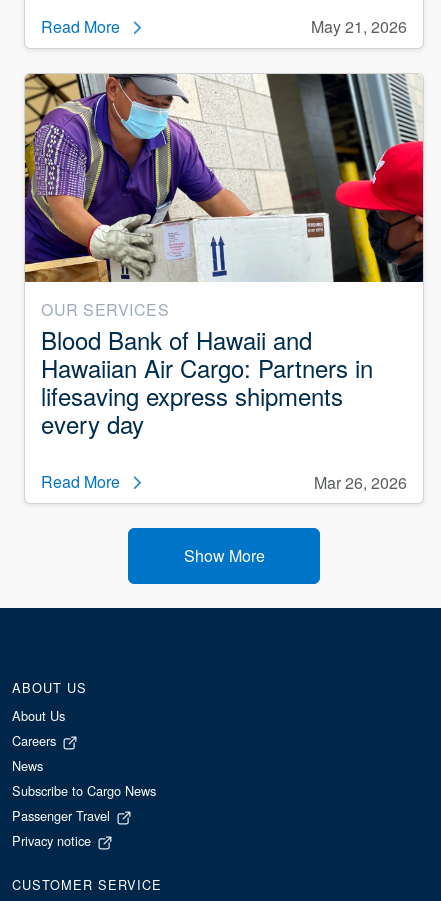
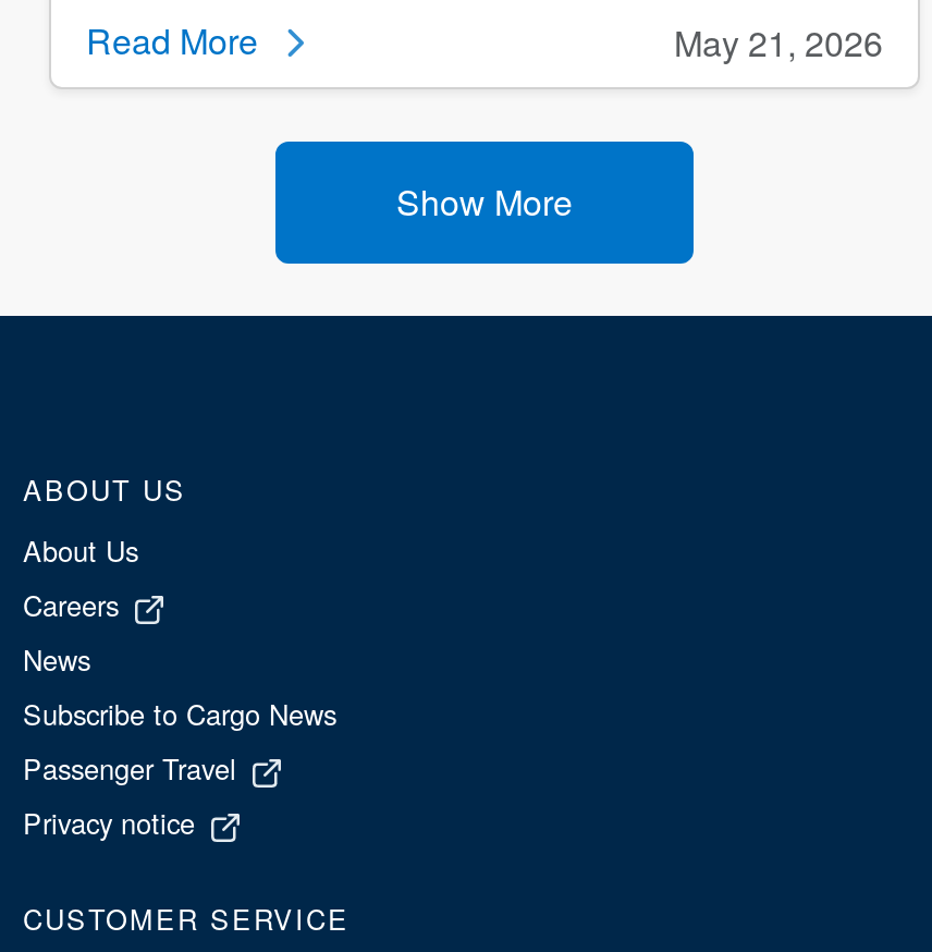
[24,73,424,494] [image] | OUR SERVICES | Blood Bank of Hawaii and | Hawaiian Air Cargo: Partners in | lifesaving express shipments | every day | Read More | Mar 26, 2026 -> none

